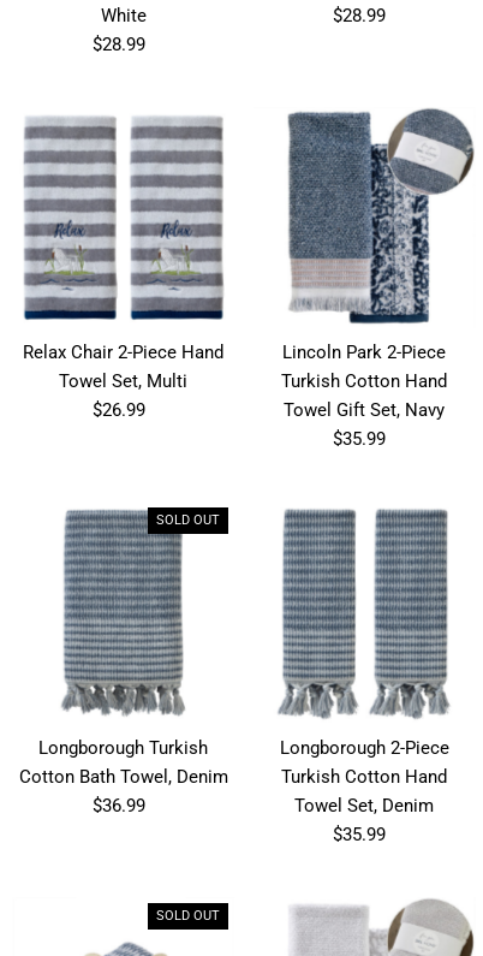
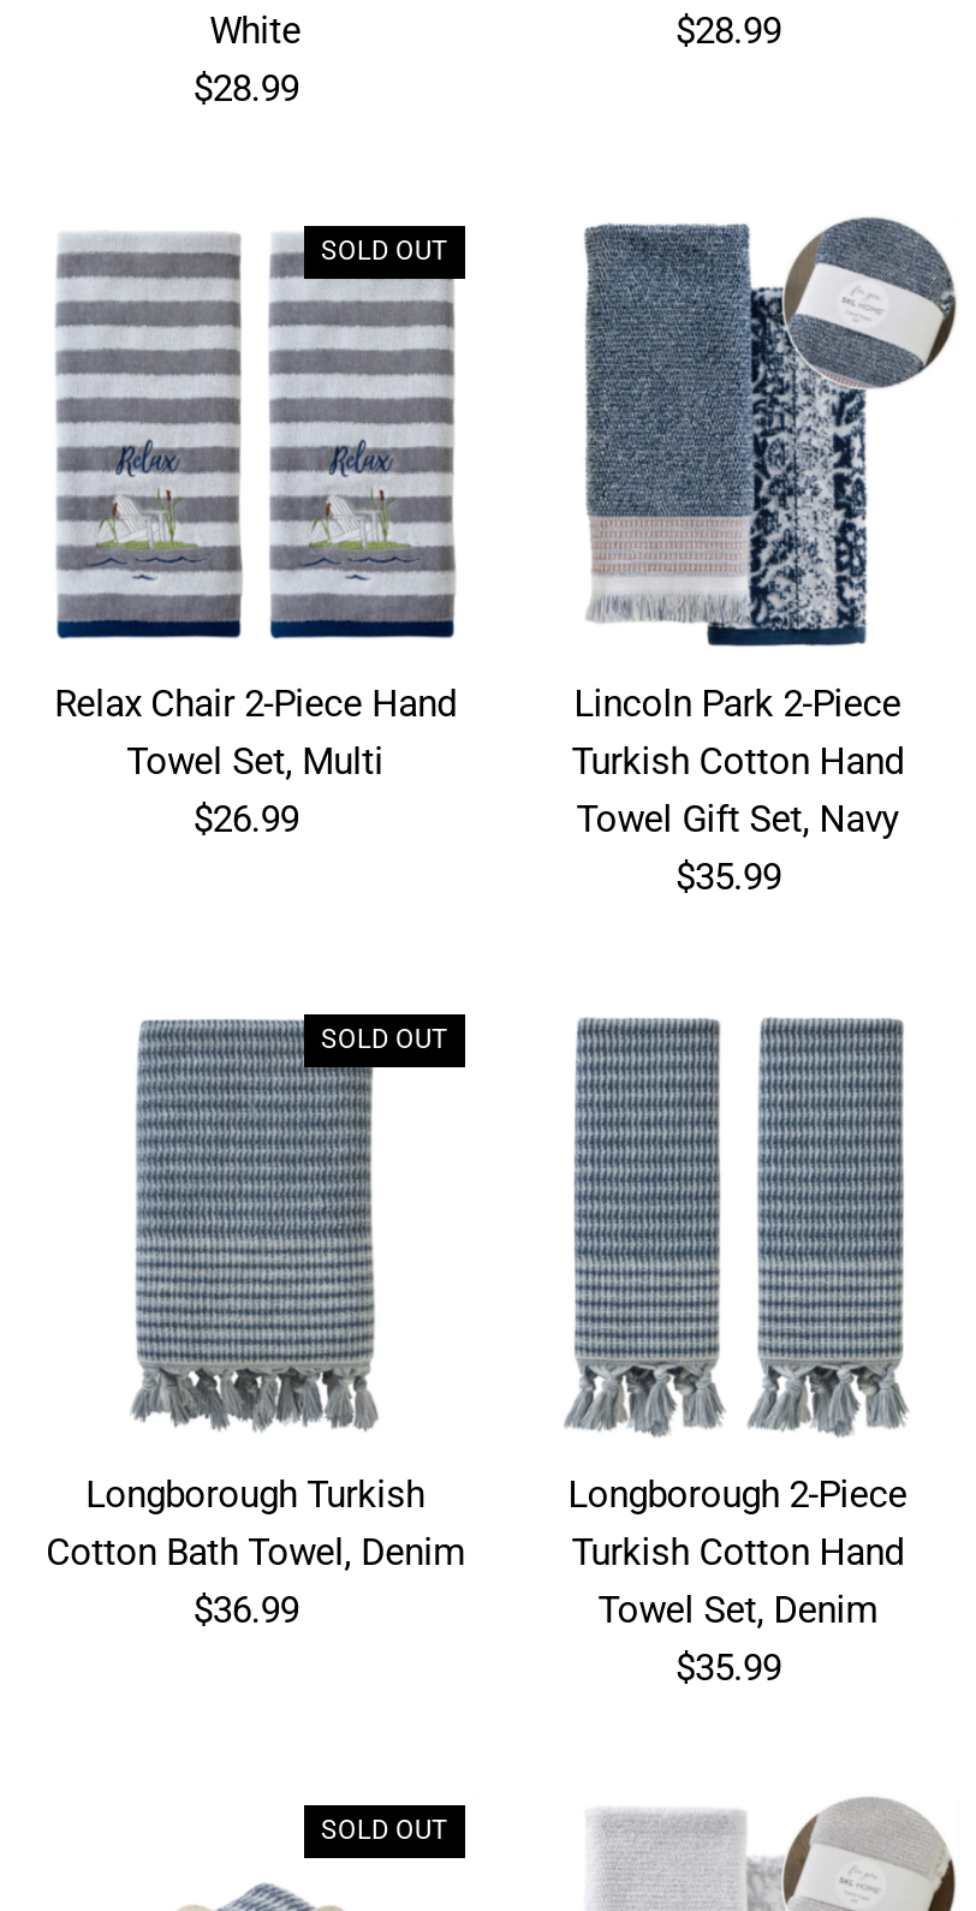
none -> [321,234,448,266] SOLD OUT

